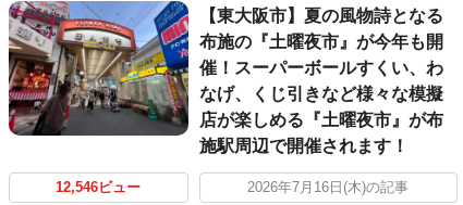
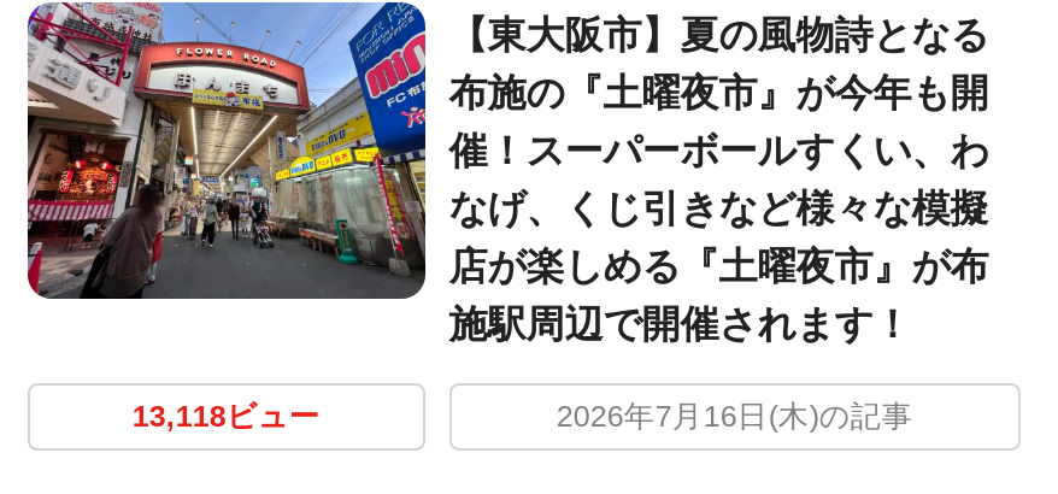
[56,180,141,195] 12,546ビュー -> [132,400,320,434] 13,118ビュー

